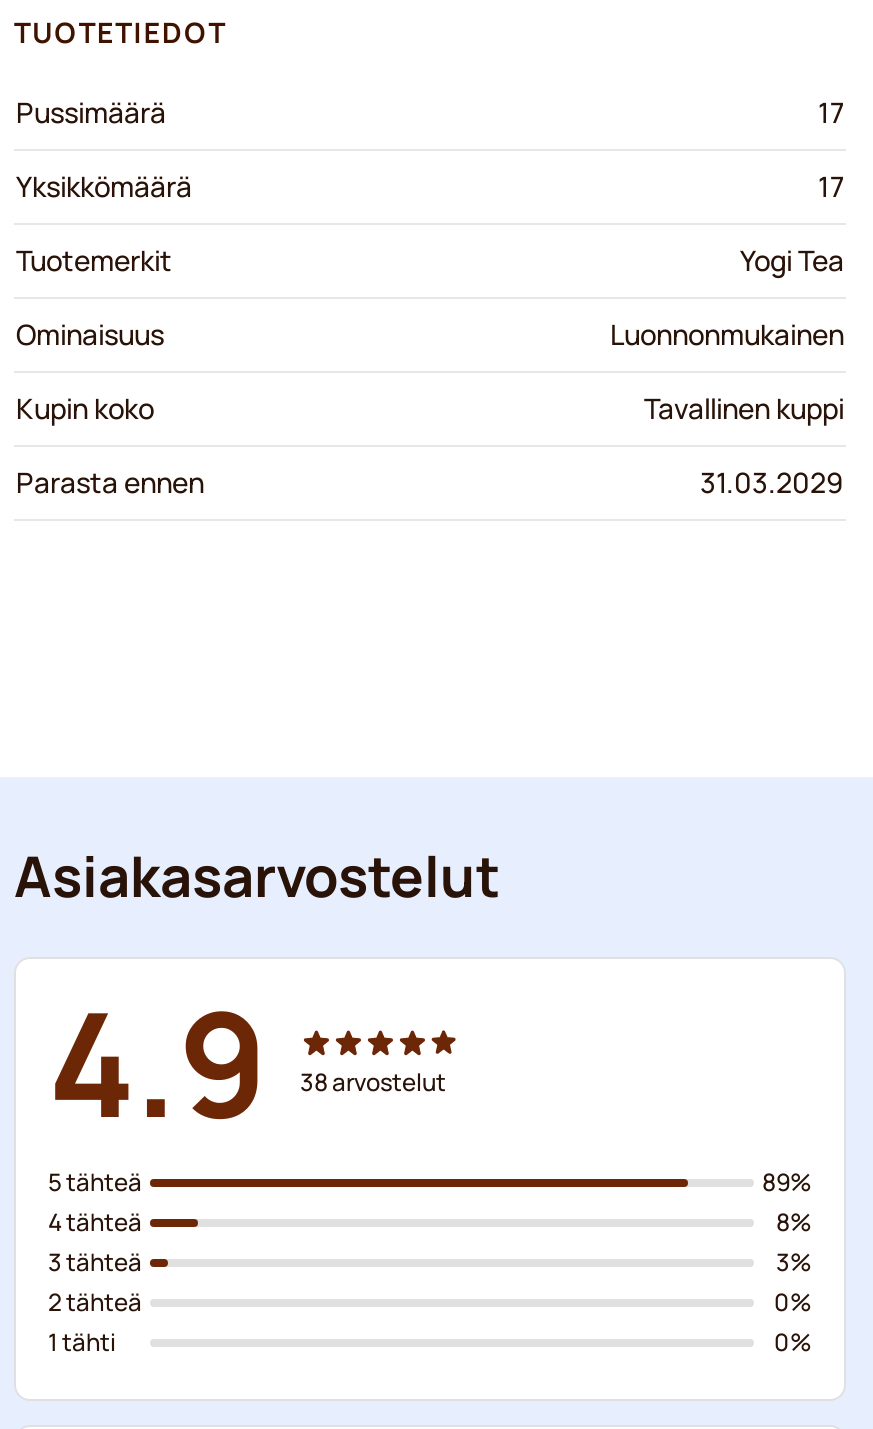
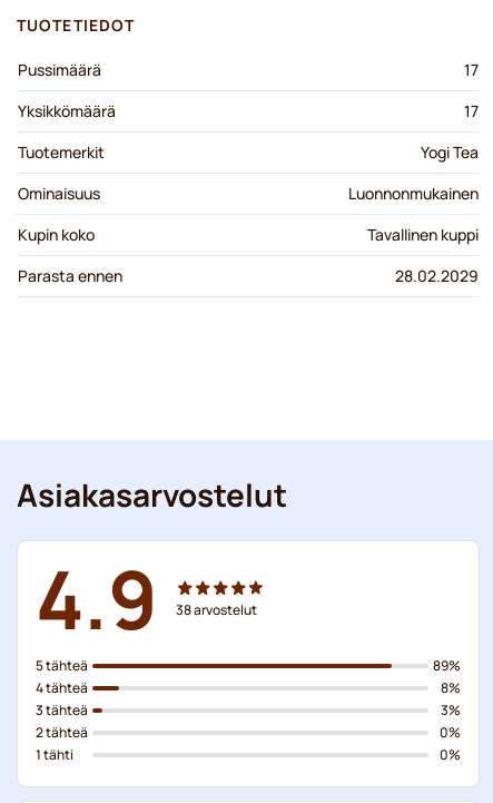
[700,464,844,502] 31.03.2029 -> [395,265,479,287] 28.02.2029

